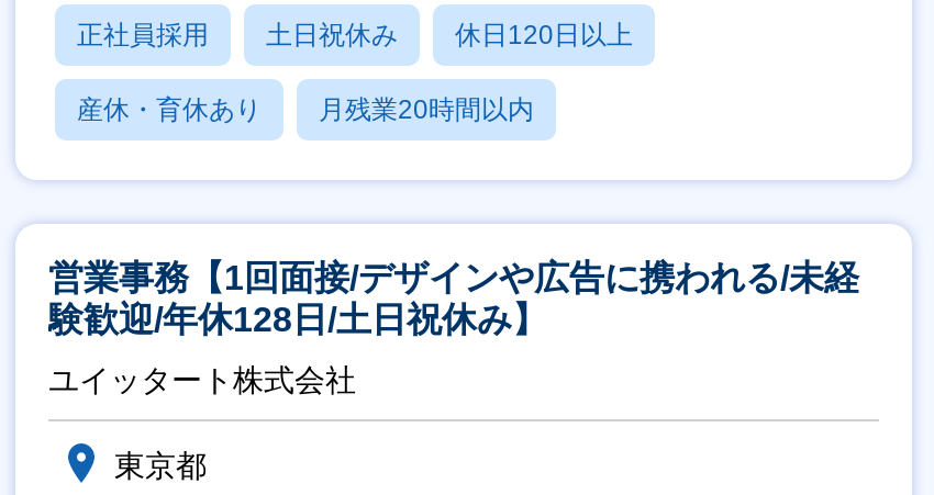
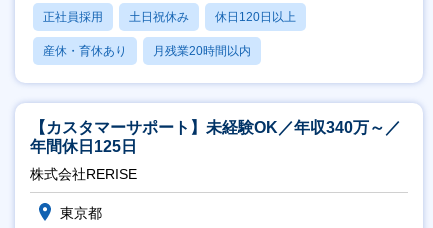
[48,258,859,337] 営業事務【1回面接/デザインや広告に携われる/未経 | 験歓迎/年休128日/土日祝休み】 -> [30,119,401,155] 【カスタマーサポート】未経験OK／年収340万～／ | 年間休日125日
[48,361,356,396] ユイッタート株式会社 -> [30,166,137,182] 株式会社RERISE

